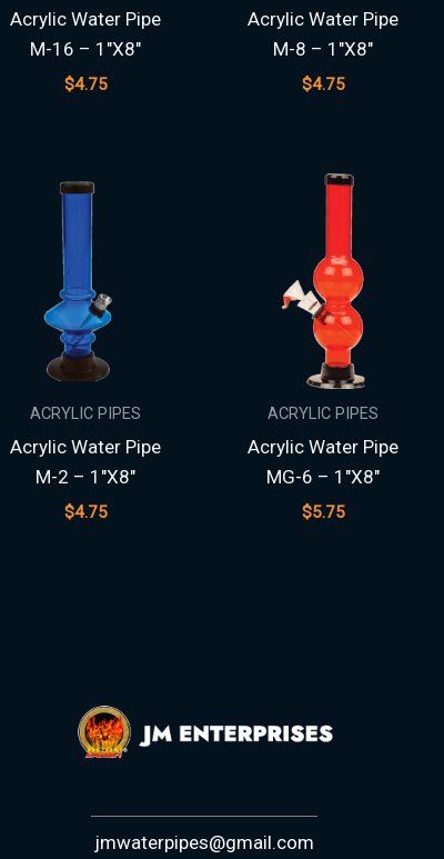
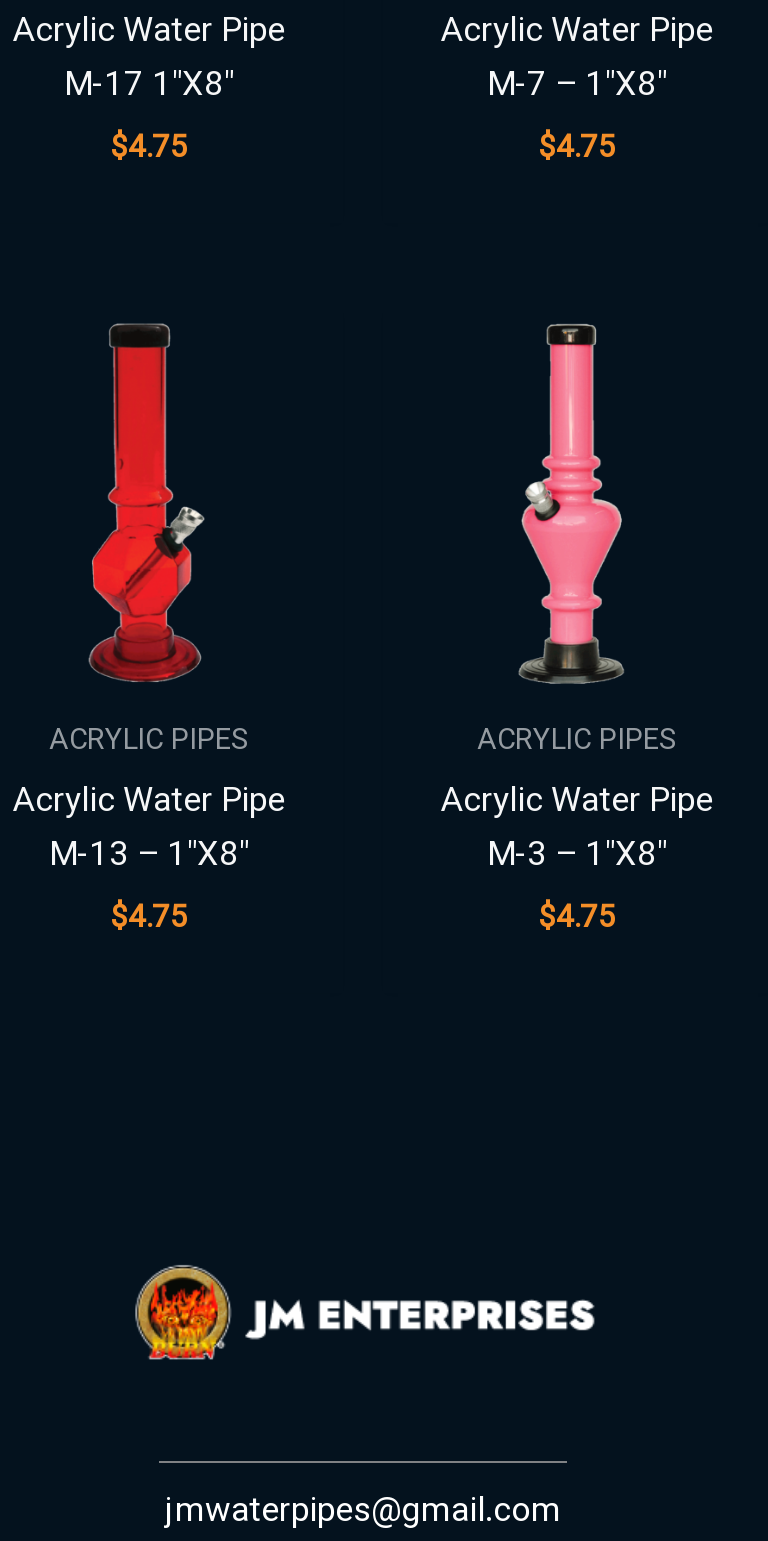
[30,38,141,60] M-16 – 1″X8″ -> [64,64,234,104] M-17 1″X8″
[273,38,373,60] M-8 – 1″X8″ -> [487,64,667,104] M-7 – 1″X8″
[281,172,365,390] [image] -> [503,307,651,695] [image]
[43,182,115,381] [image] -> [75,325,205,683] [image]
[36,466,135,488] M-2 – 1″X8″ -> [49,833,249,873] M-13 – 1″X8″
[266,466,380,488] MG-6 – 1″X8″ -> [487,833,667,873] M-3 – 1″X8″
[301,502,345,522] $5.75 -> [538,898,616,934] $4.75

